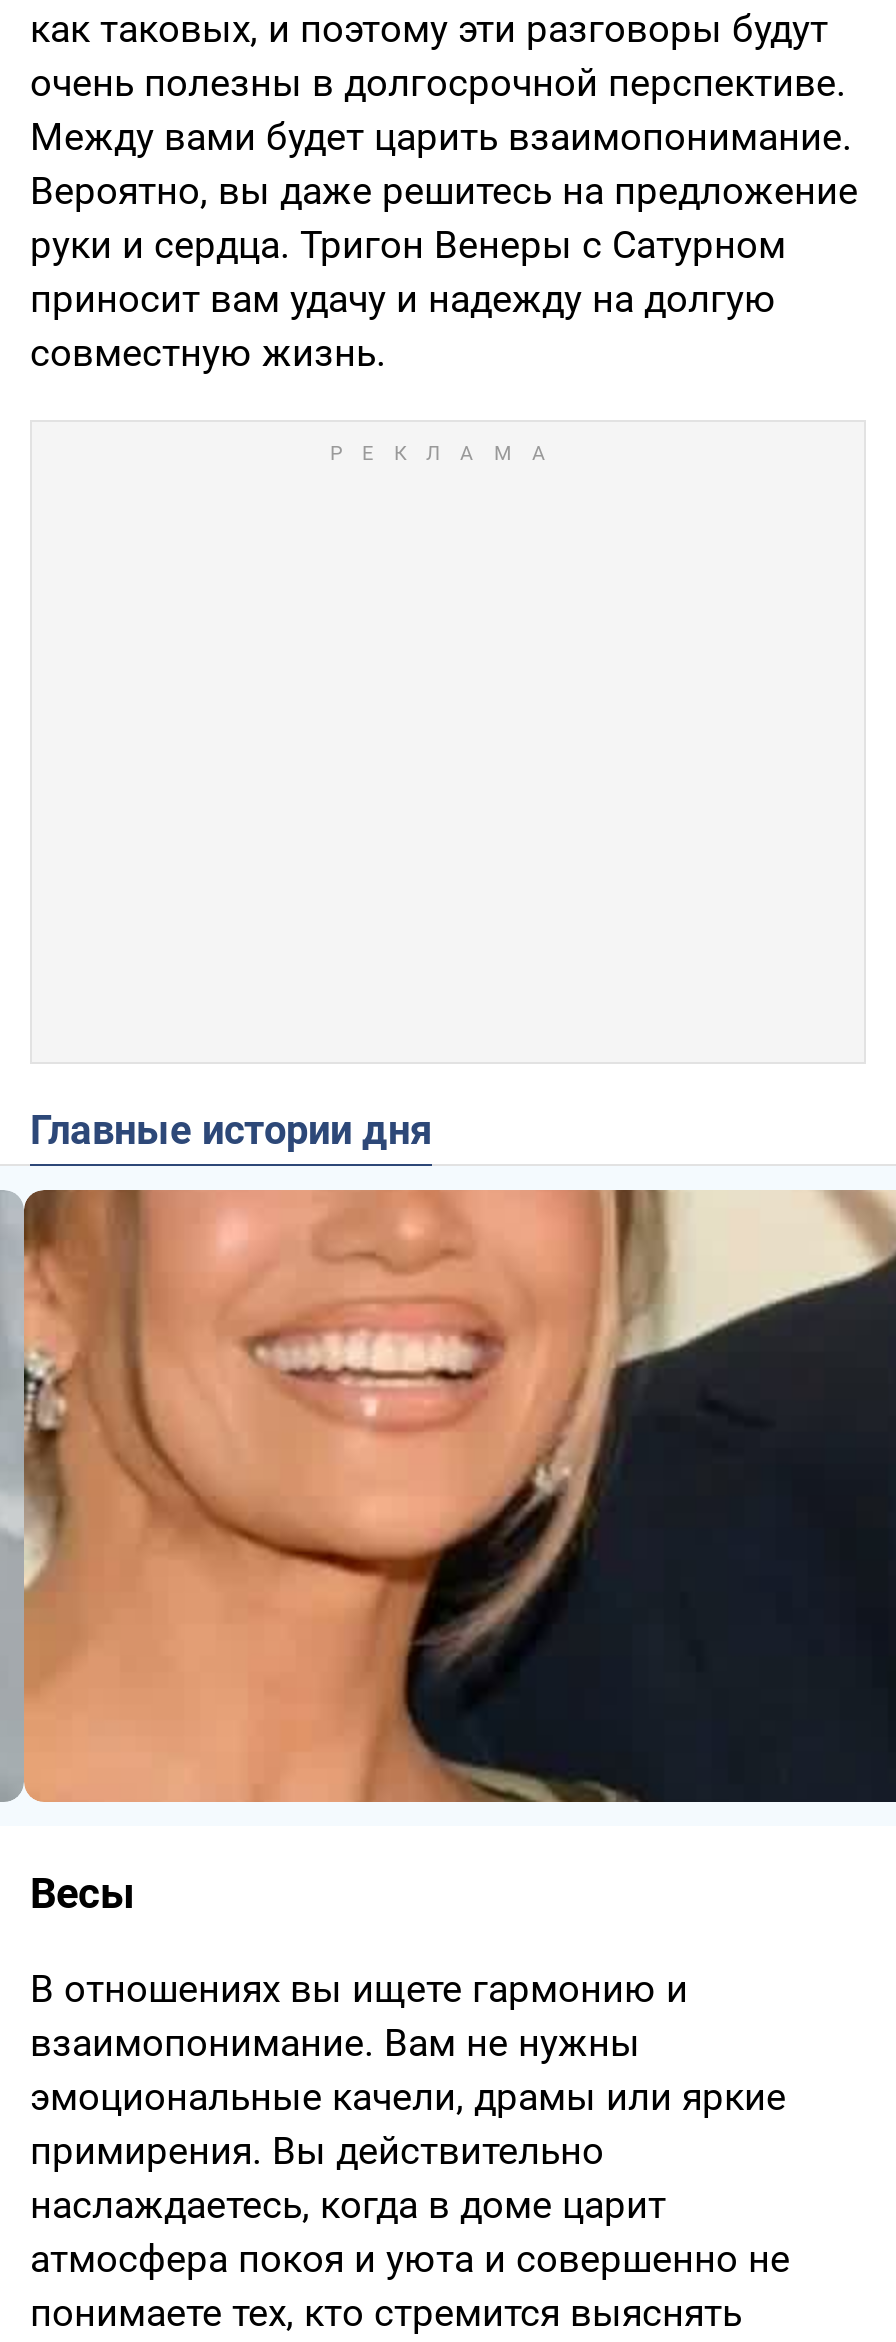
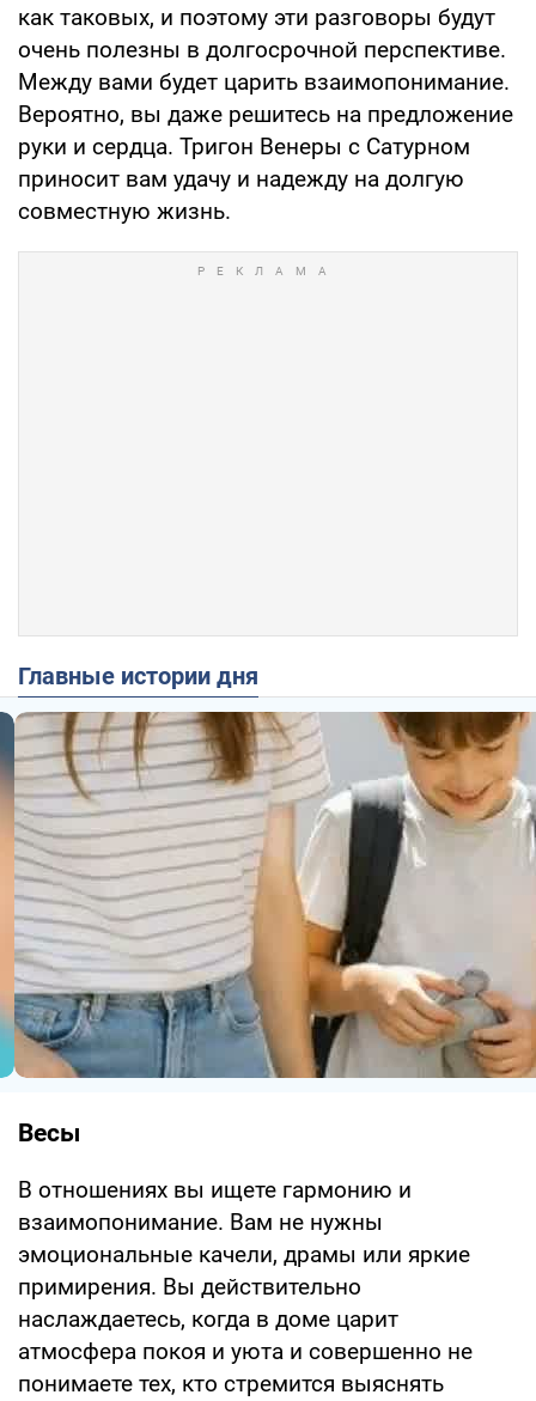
[6,1188,890,1804] [image] -> [4,711,532,1079] [image]

